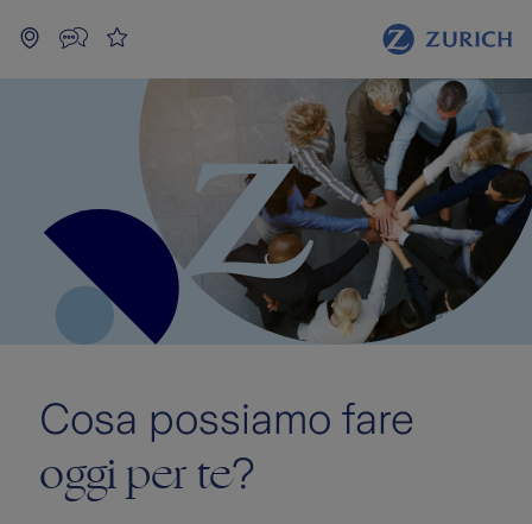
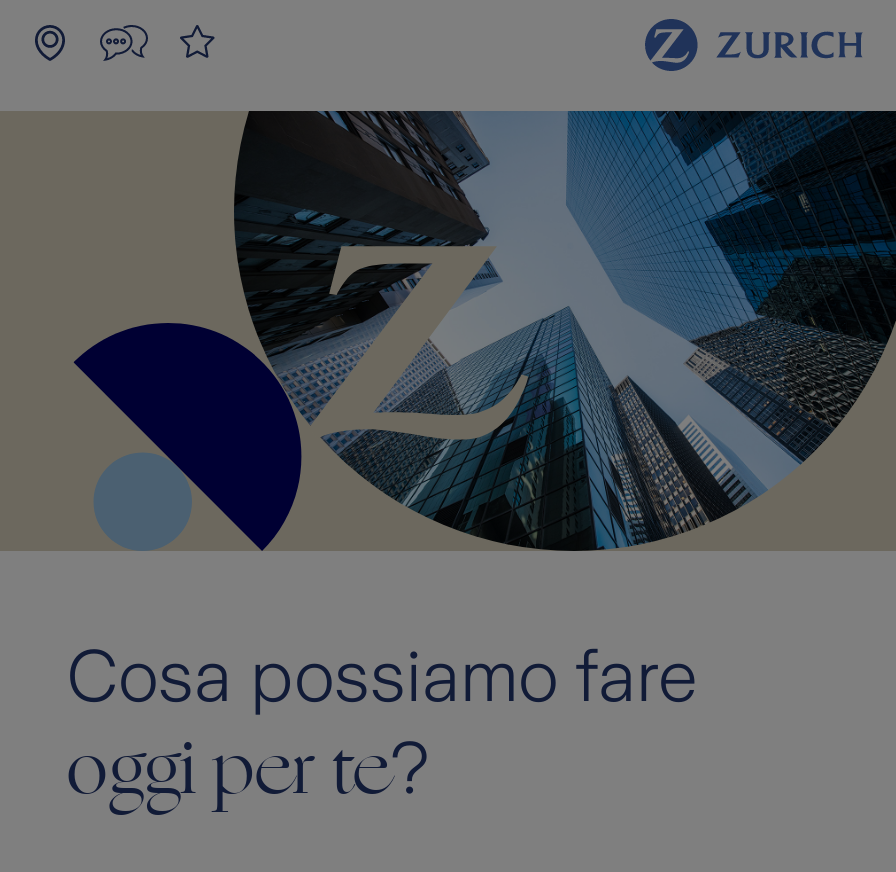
[4,77,528,345] [image] -> [6,109,890,551] [image]

